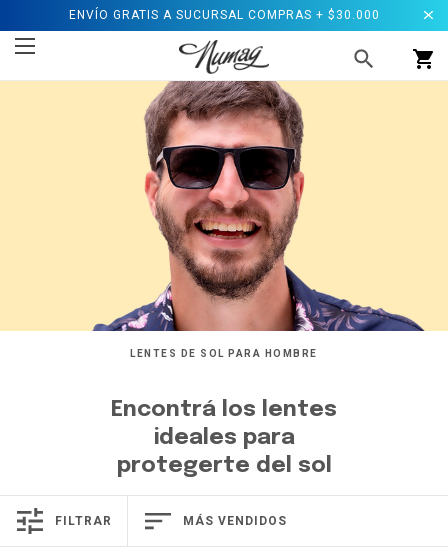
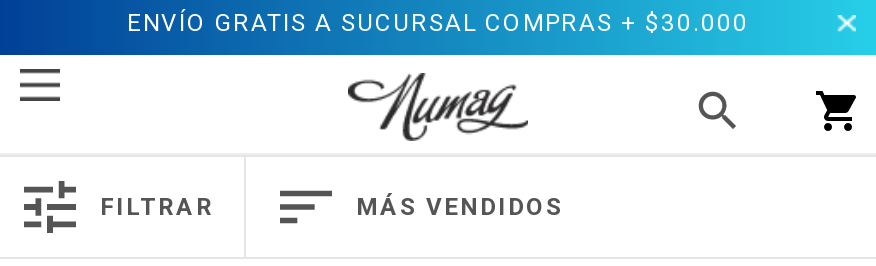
[3,80,445,477] [image] | LENTES DE SOL PARA HOMBRE | Encontrá los lentes | ideales para | protegerte del sol -> none

